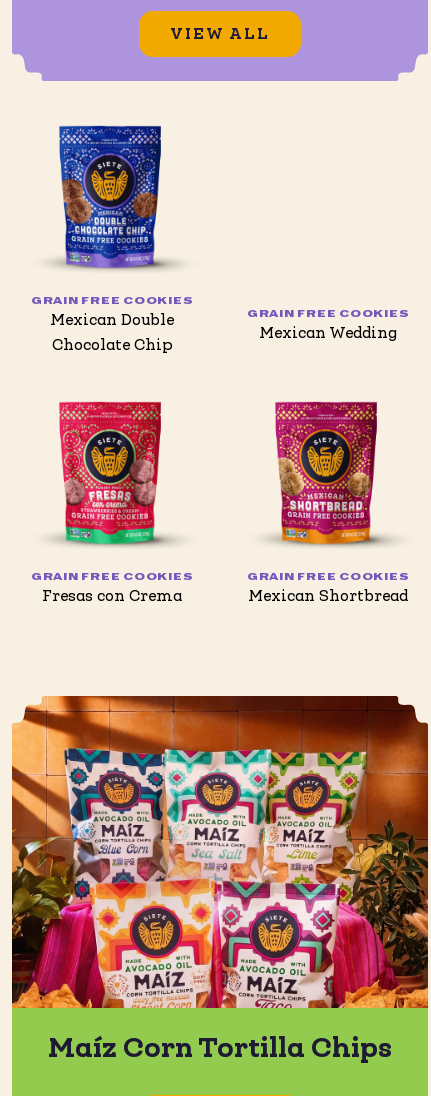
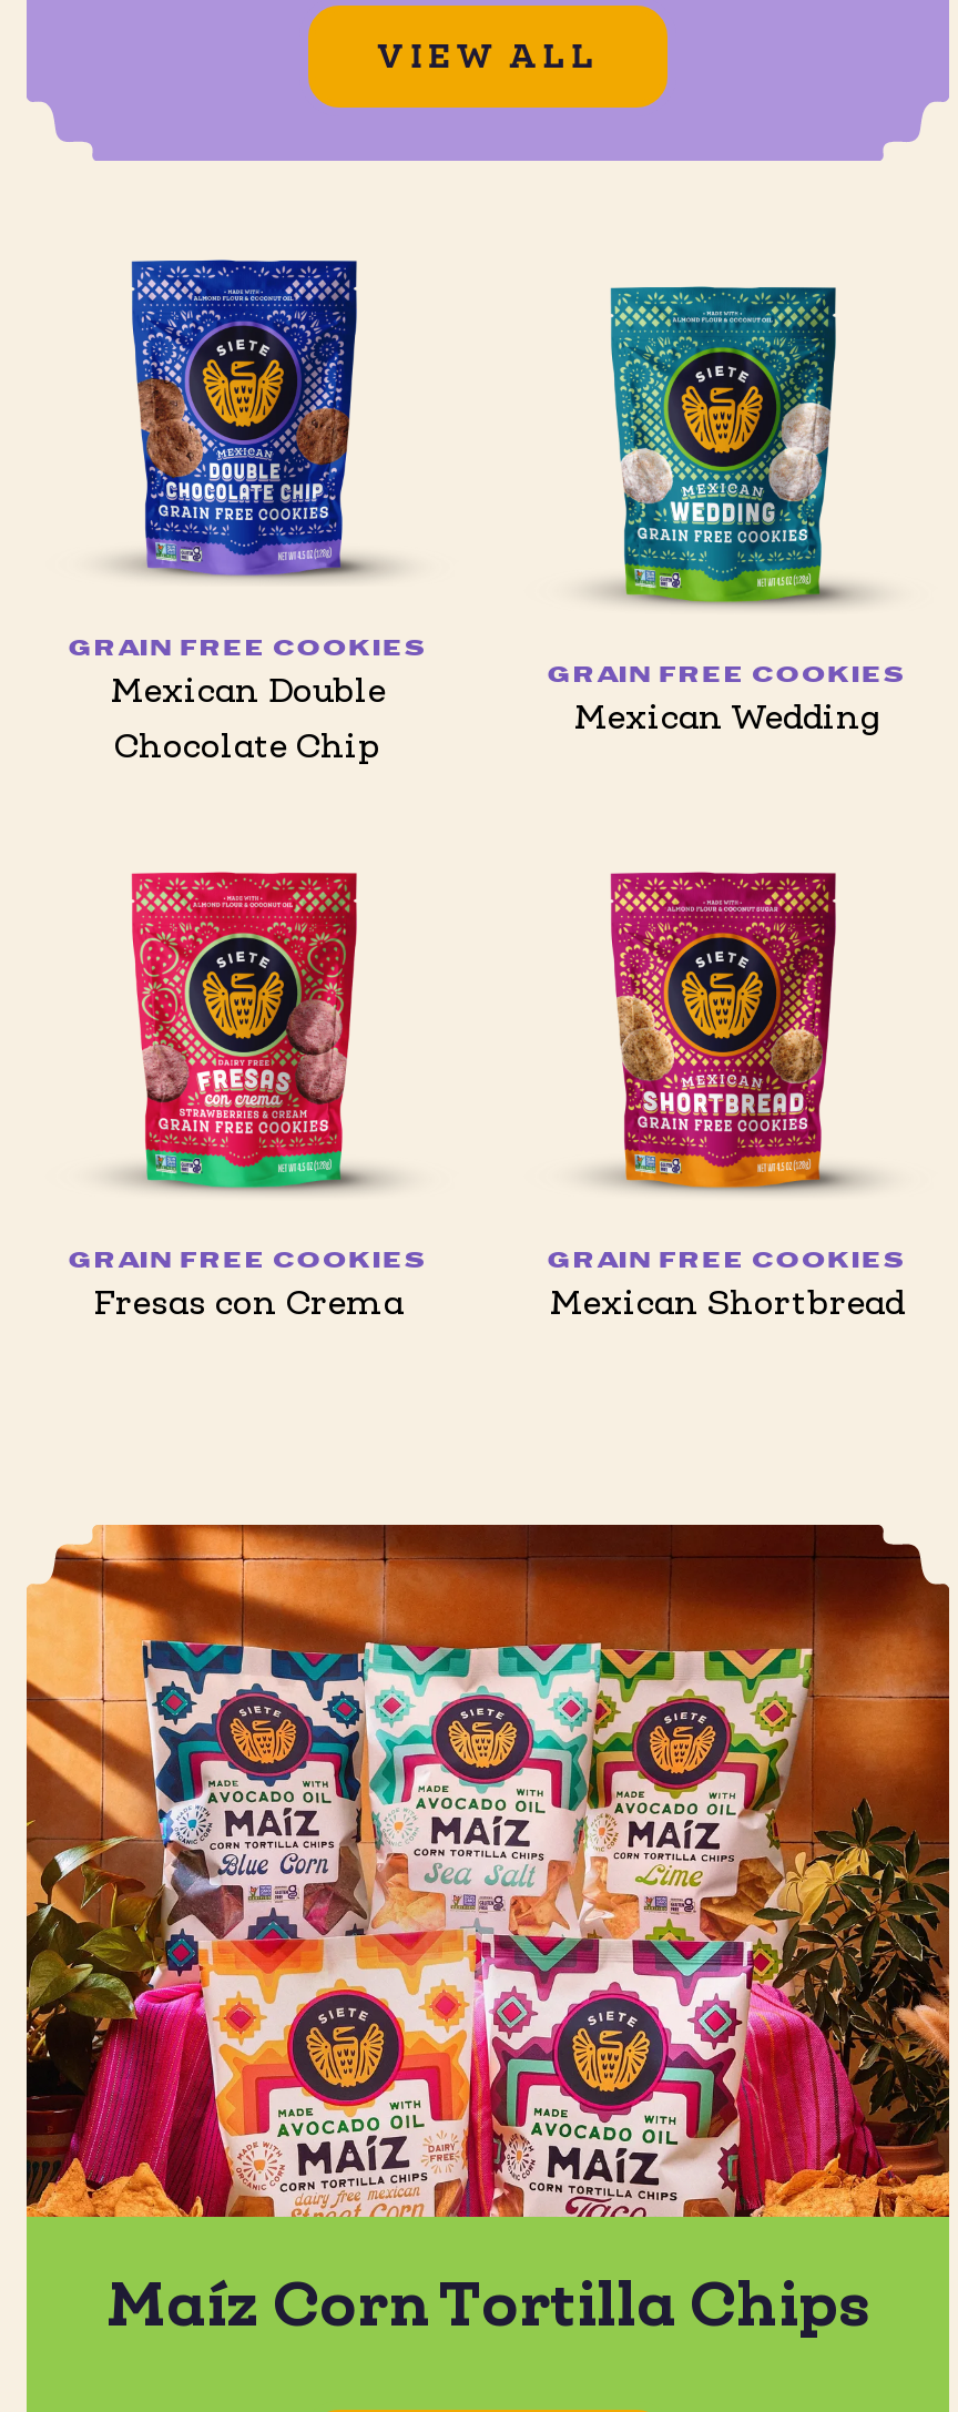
none -> [599,284,867,608] [image]

